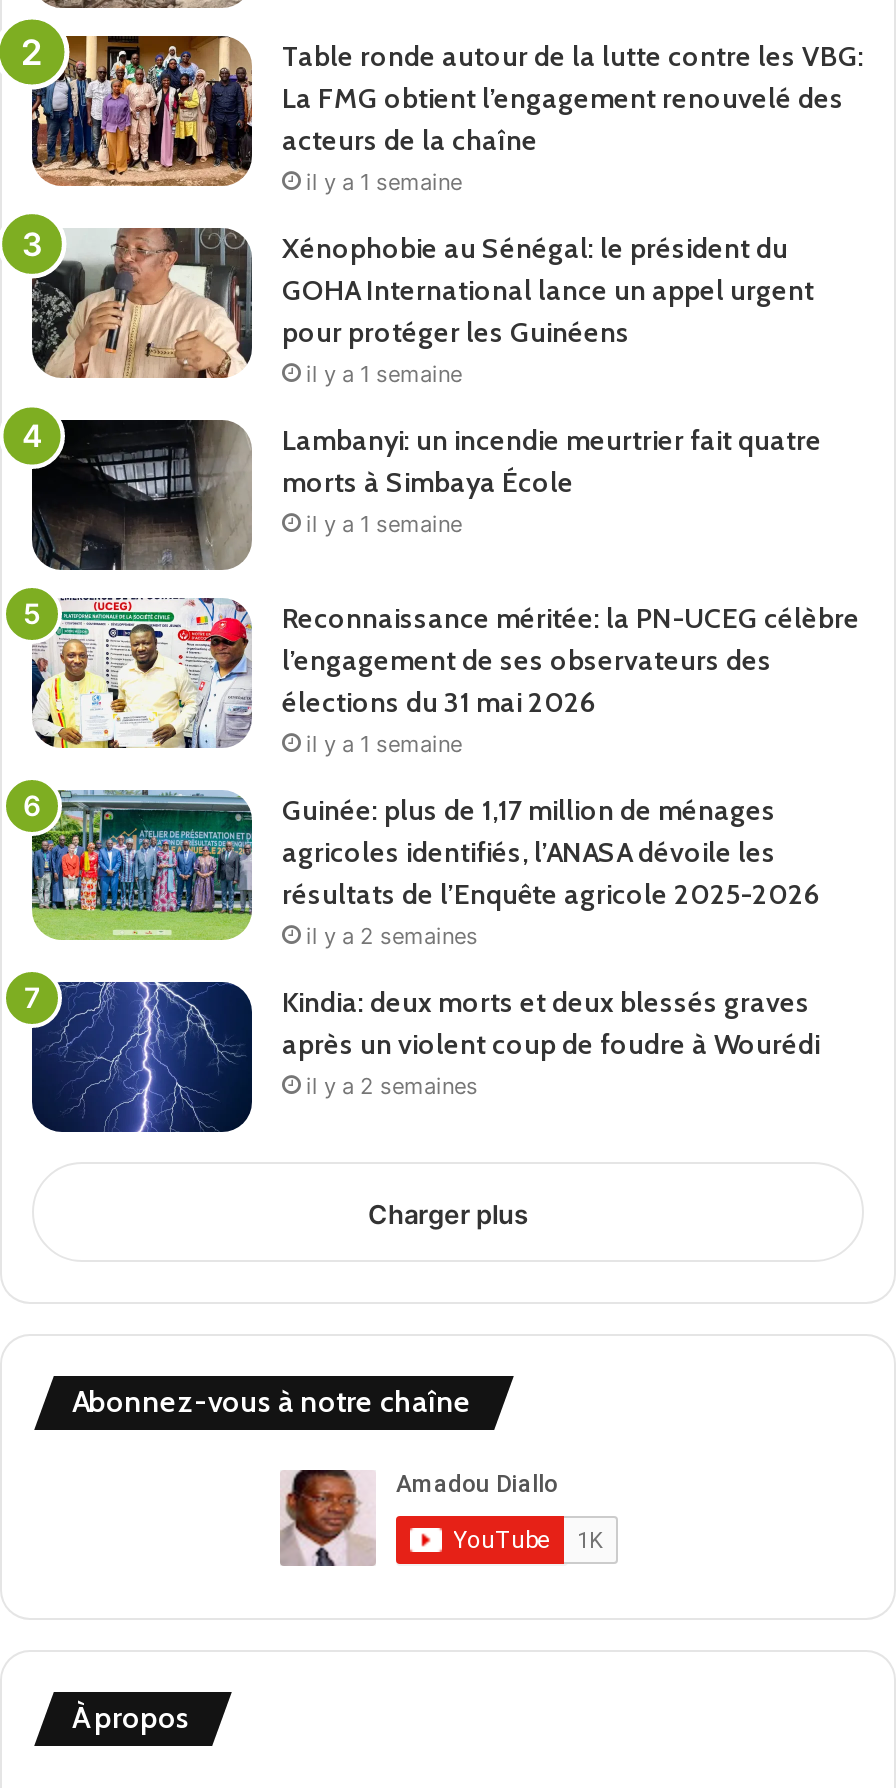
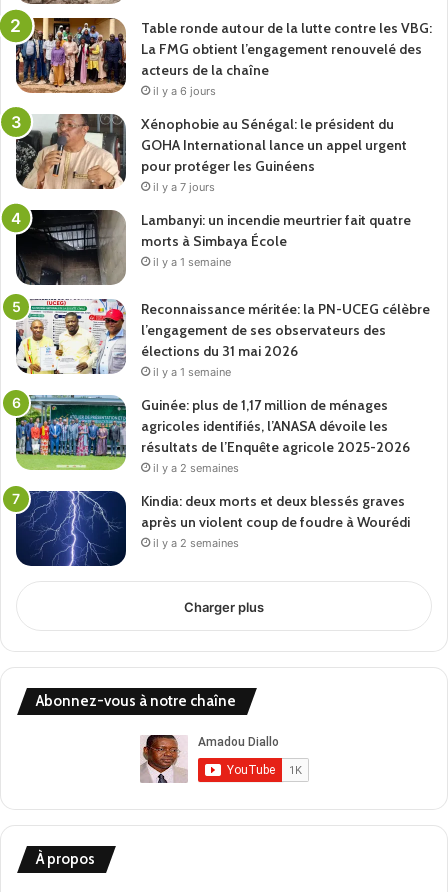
[306,168,462,196] il y a 1 semaine -> [153,84,216,98] il y a 6 jours
[306,360,462,388] il y a 1 semaine -> [153,180,215,194] il y a 7 jours

